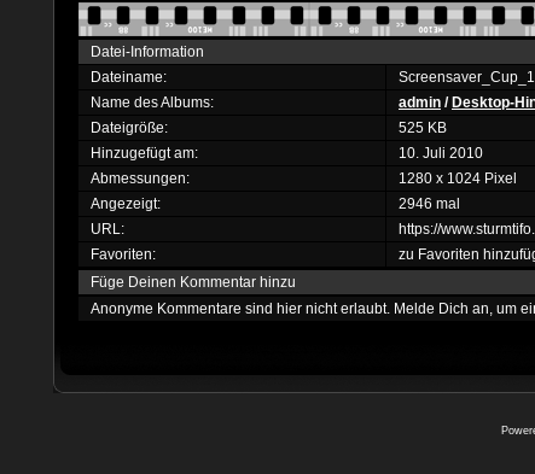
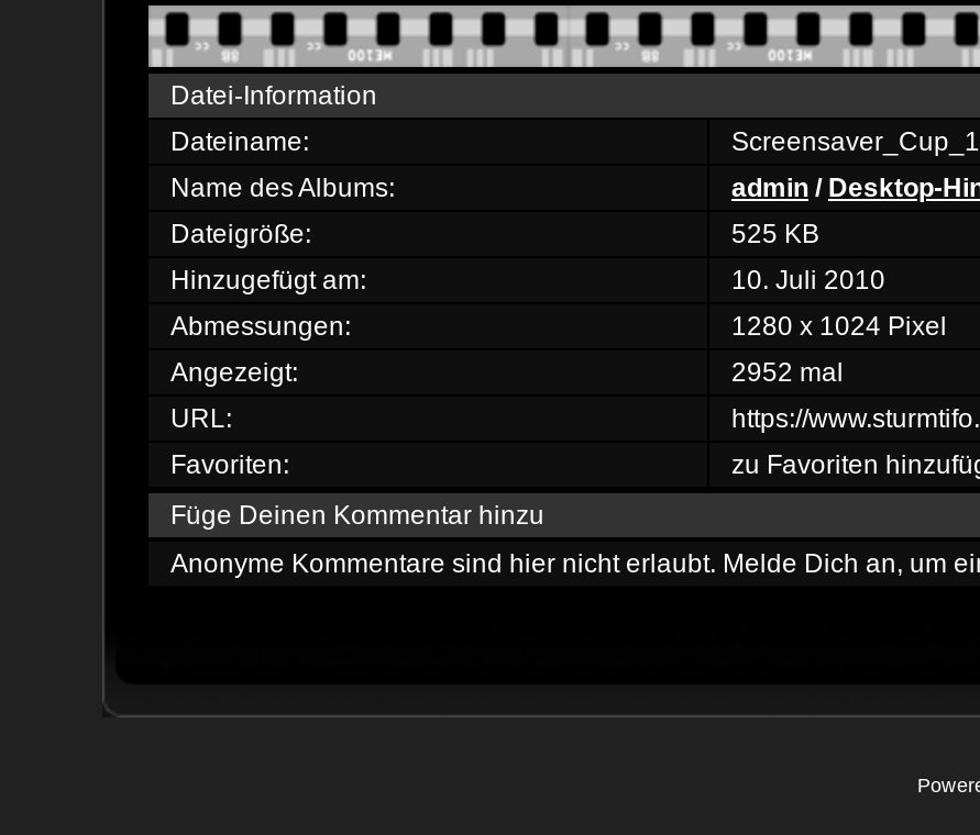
[399,195,460,212] 2946 mal -> [731,357,844,388] 2952 mal

